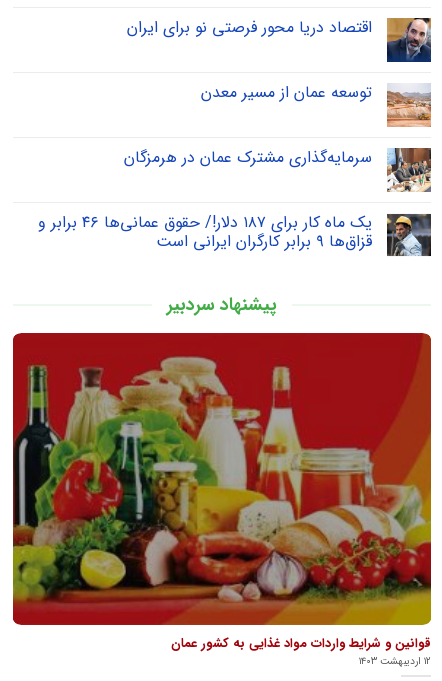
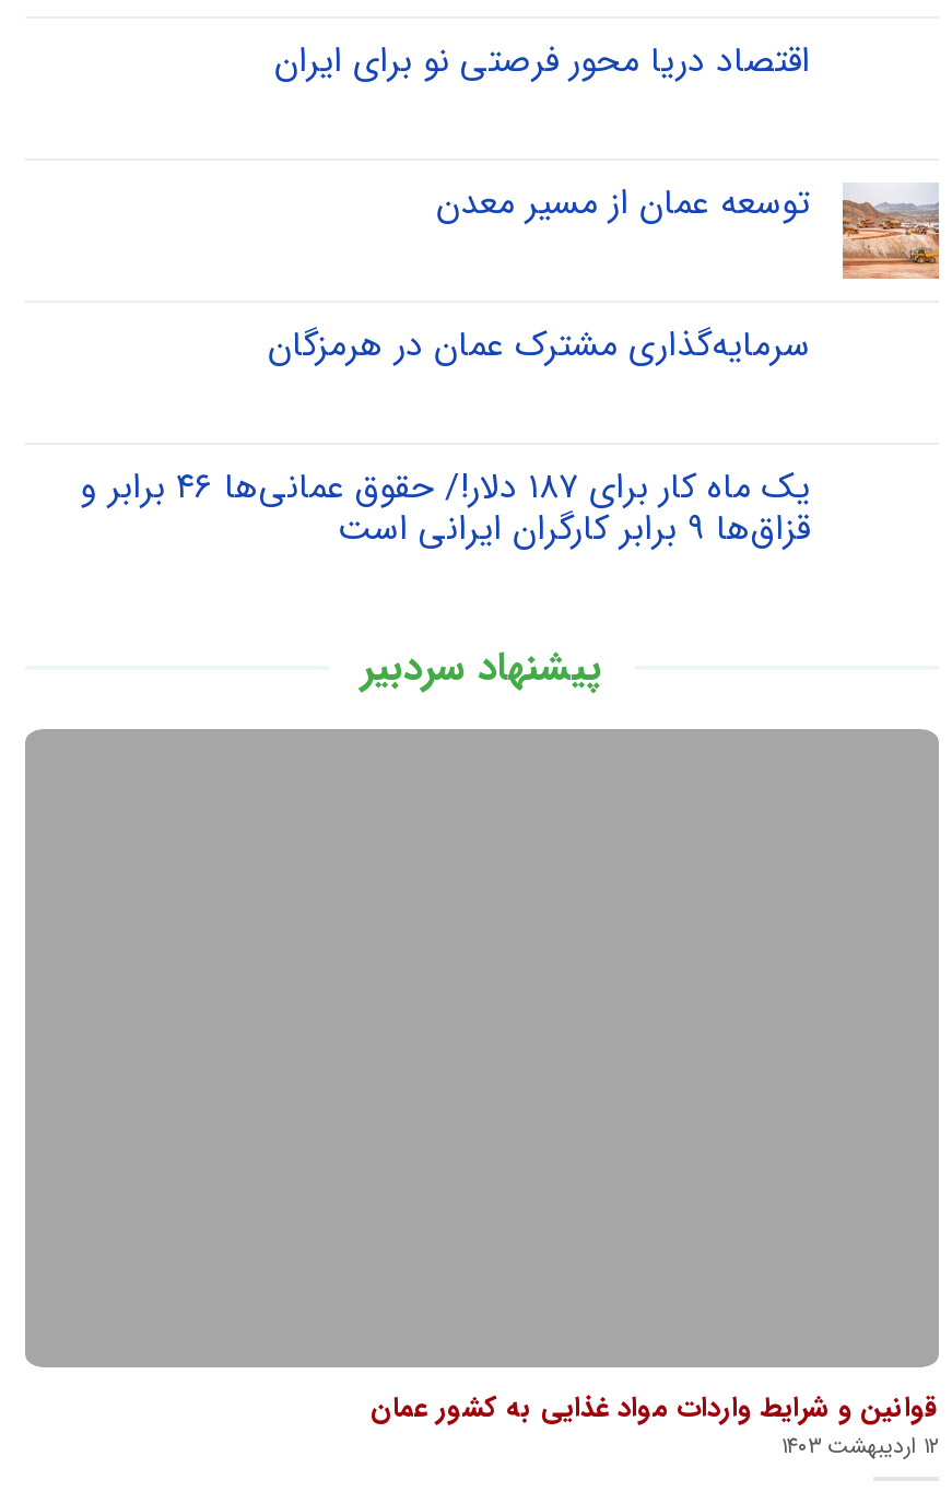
[386,17,432,63] [image] -> none
[386,147,432,193] [image] -> none
[386,213,432,257] [image] -> none
[12,332,432,626] [image] -> none

